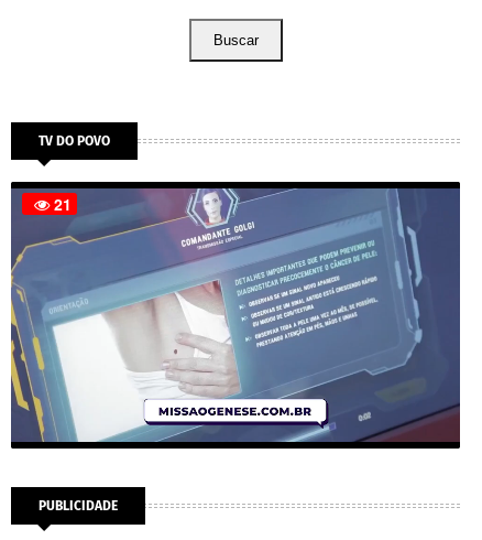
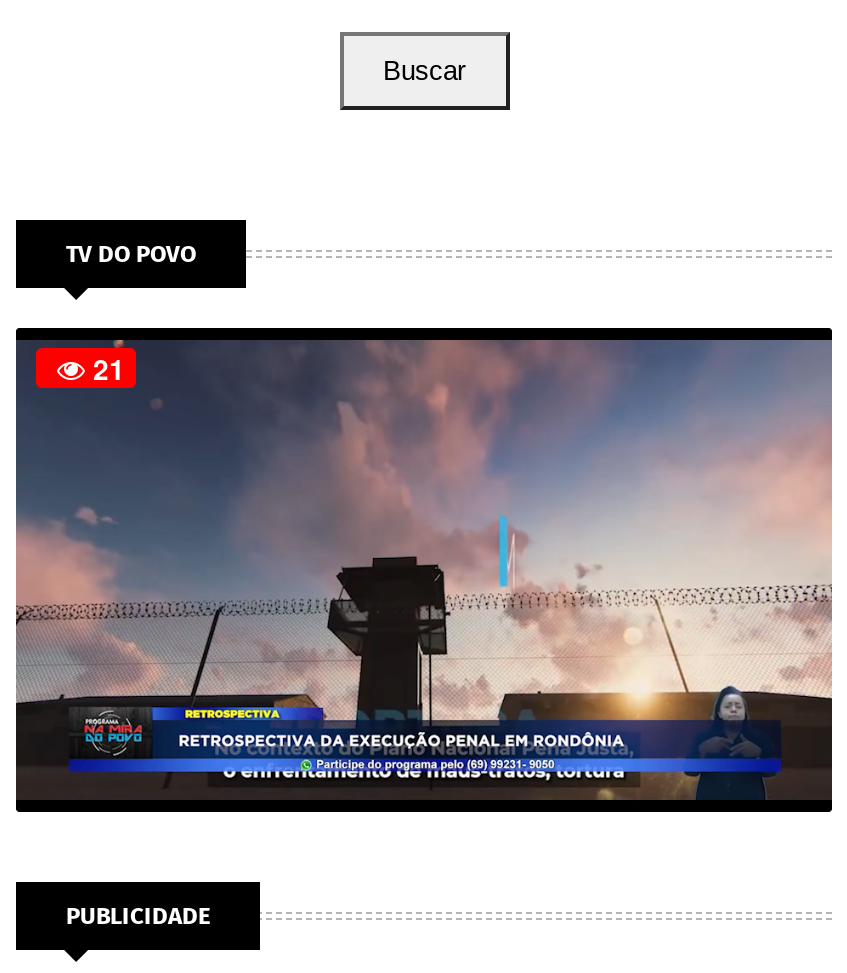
[10,188,461,443] [image] -> [14,340,832,800] [image]

